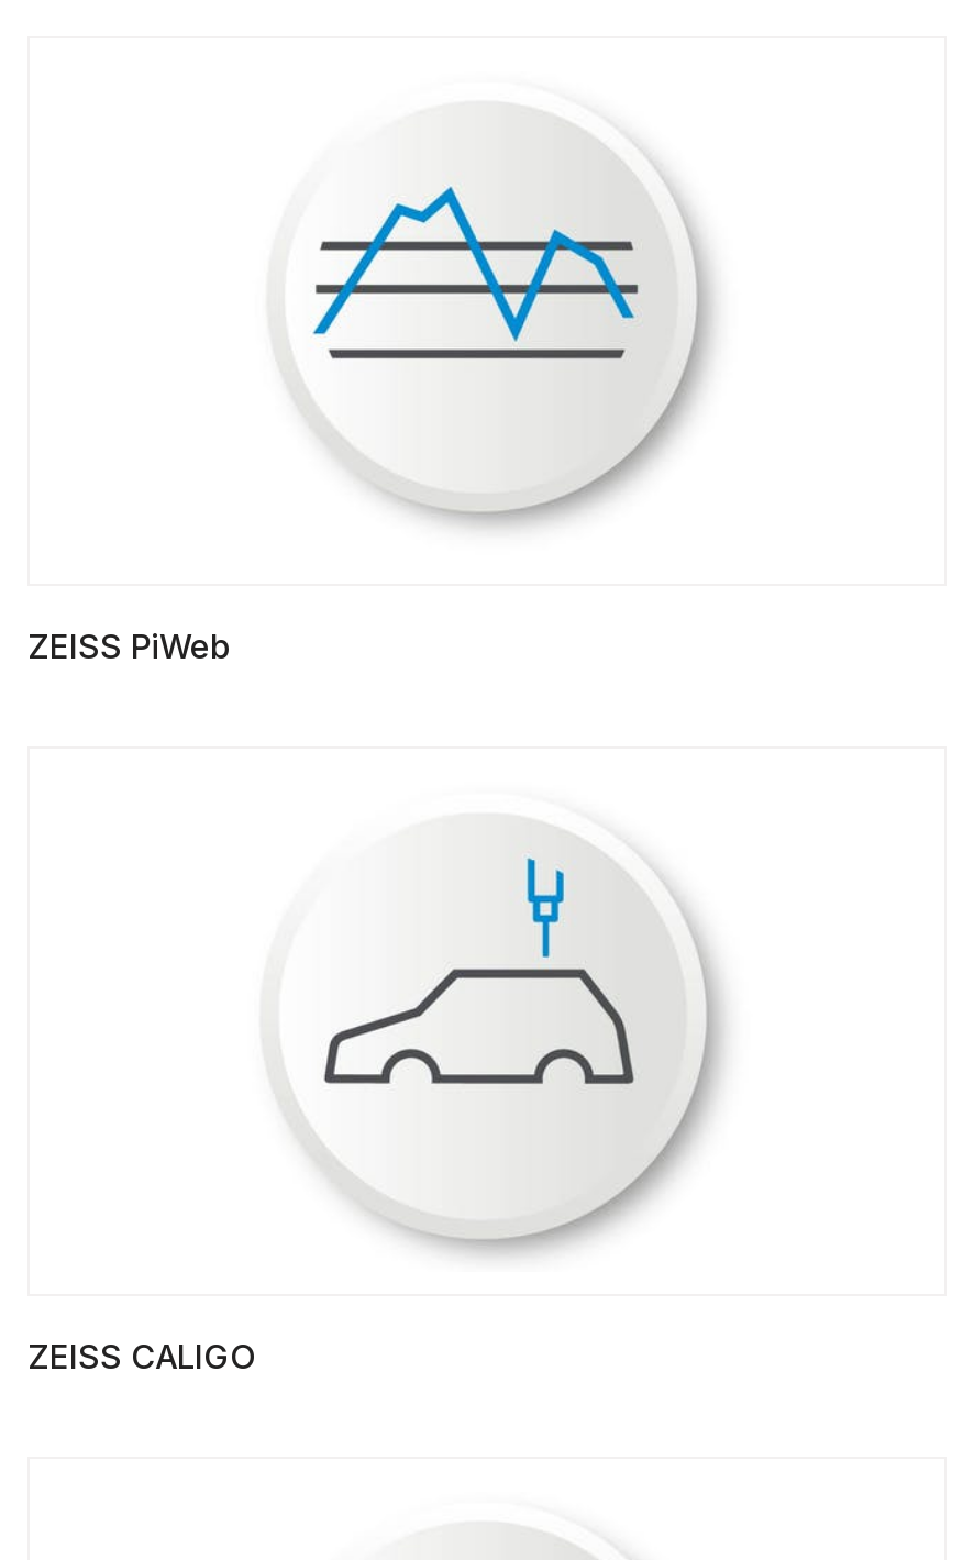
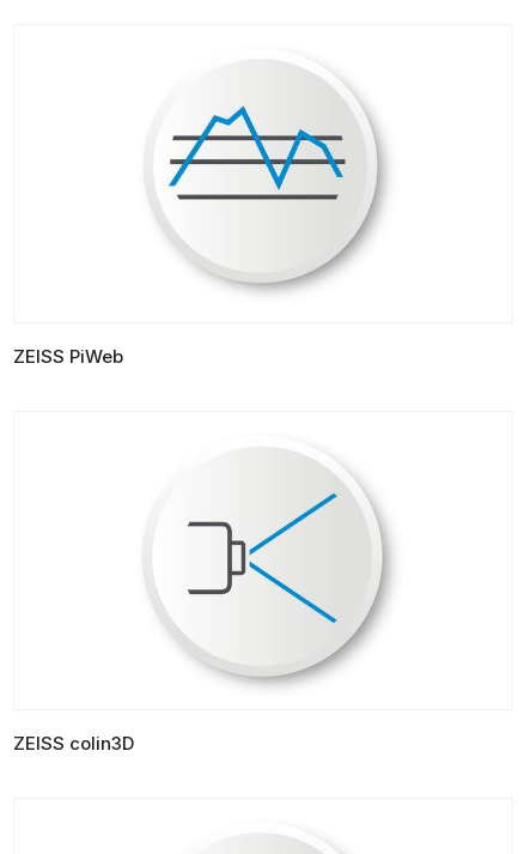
[322,856,637,1136] [image] -> [175,472,343,624] [image]
[27,1336,256,1378] ZEISS CALIGO -> [13,732,134,755] ZEISS colin3D

